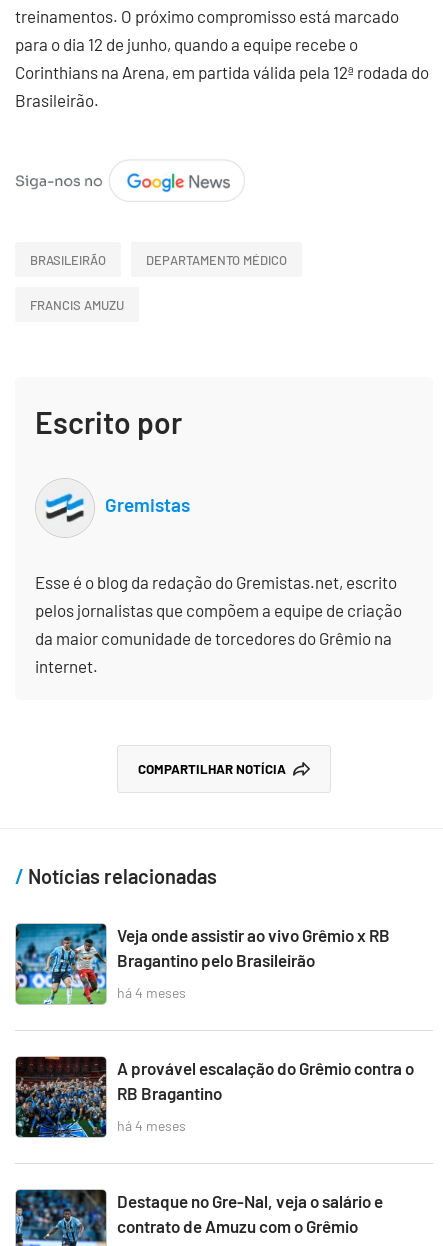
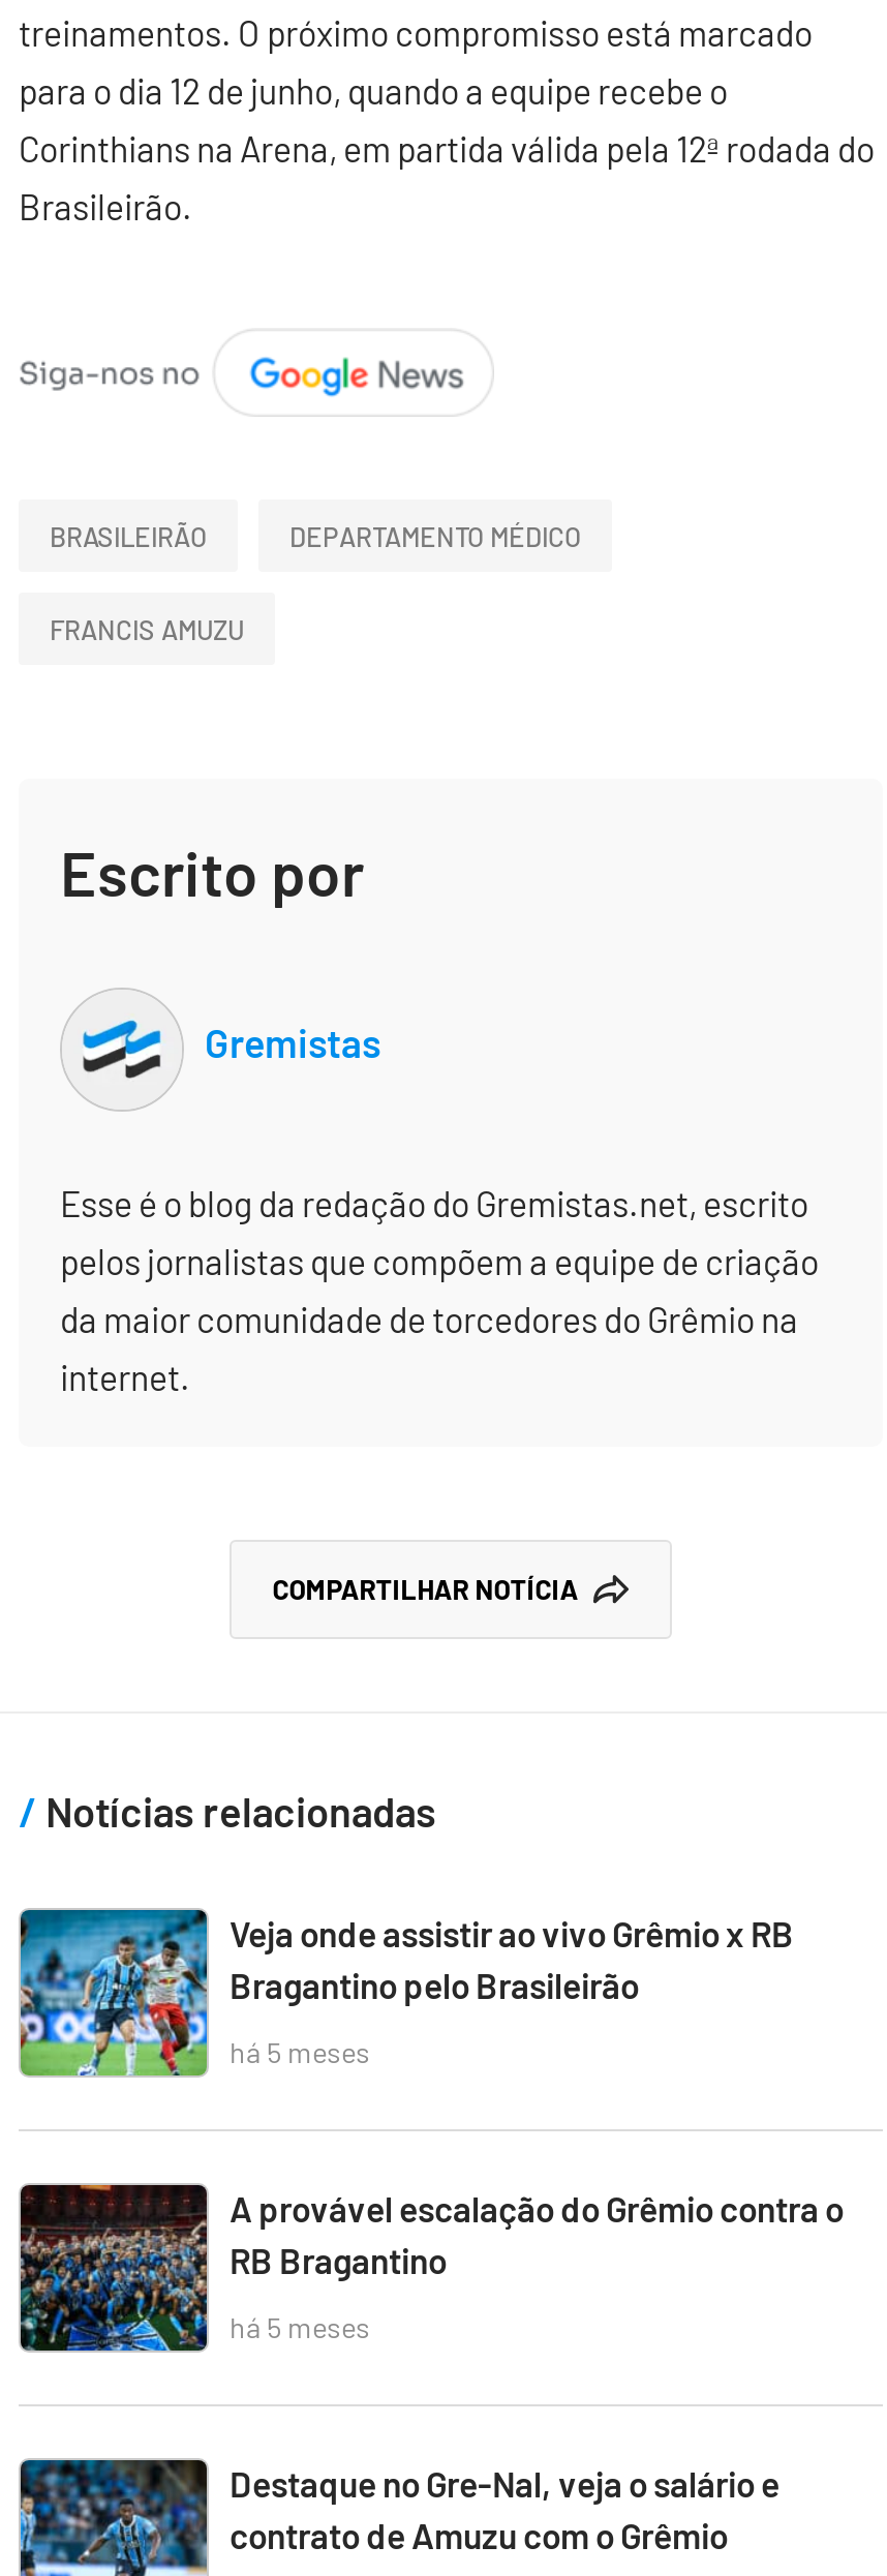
[117,984,186,1001] há 4 meses -> [230,2033,370,2068] há 5 meses
[117,1117,186,1134] há 4 meses -> [230,2308,370,2344] há 5 meses

